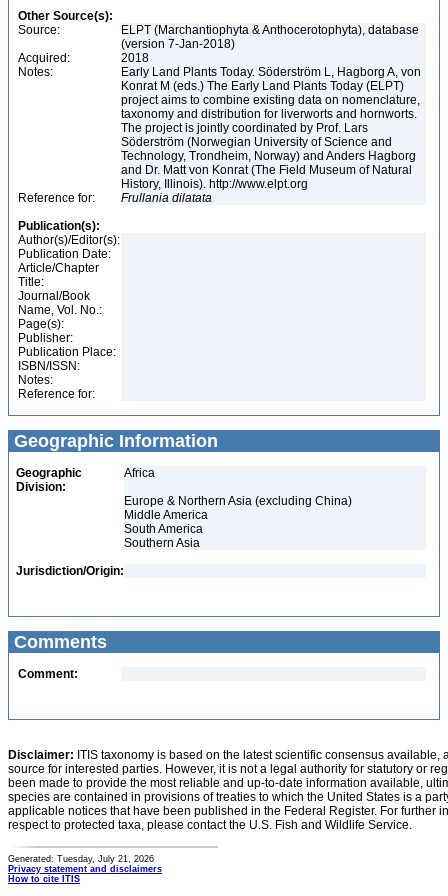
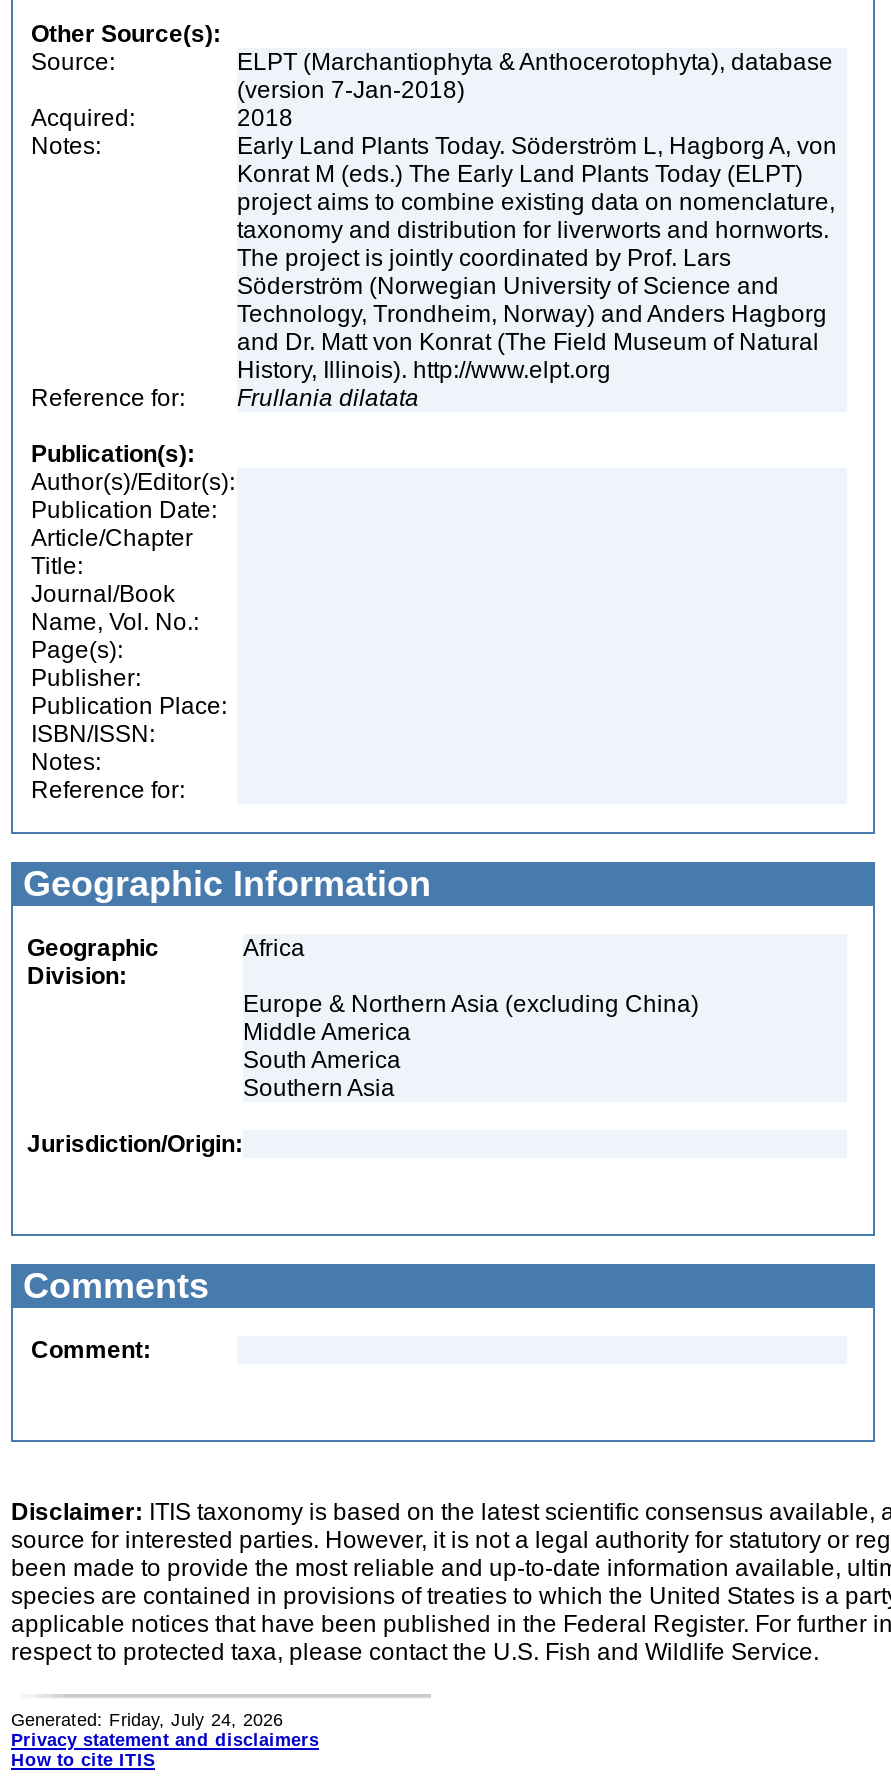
[8,854,154,864] Generated: Tuesday, July 21, 2026 -> [11,1710,283,1730] Generated: Friday, July 24, 2026

